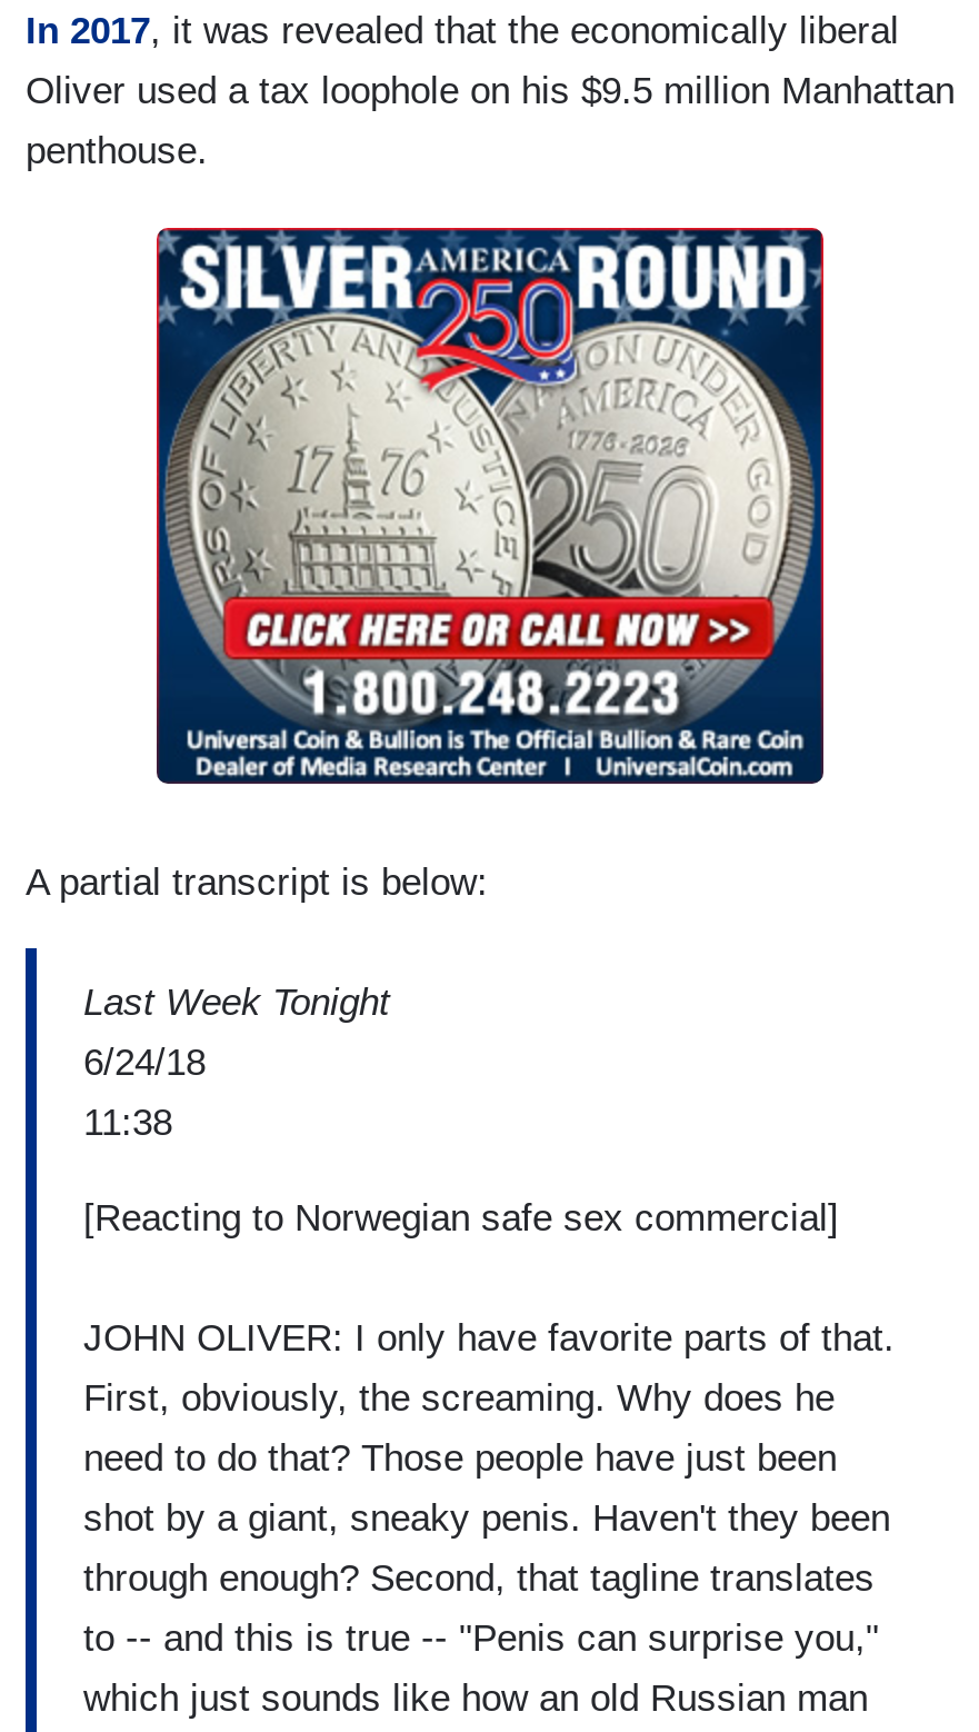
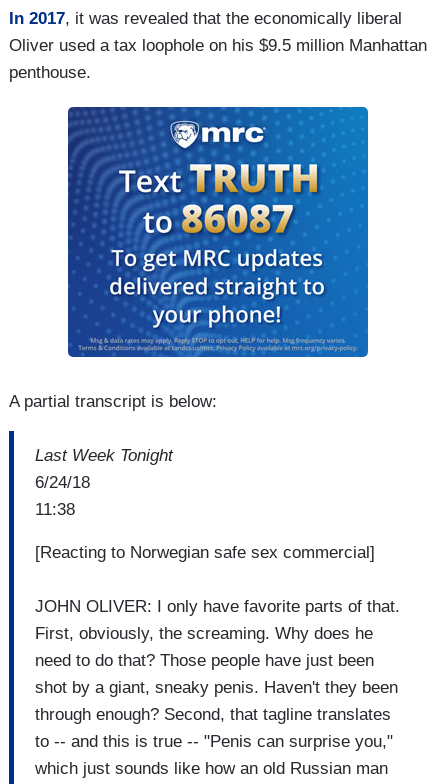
[154,226,826,786] [image] -> [67,106,369,358] [image]

